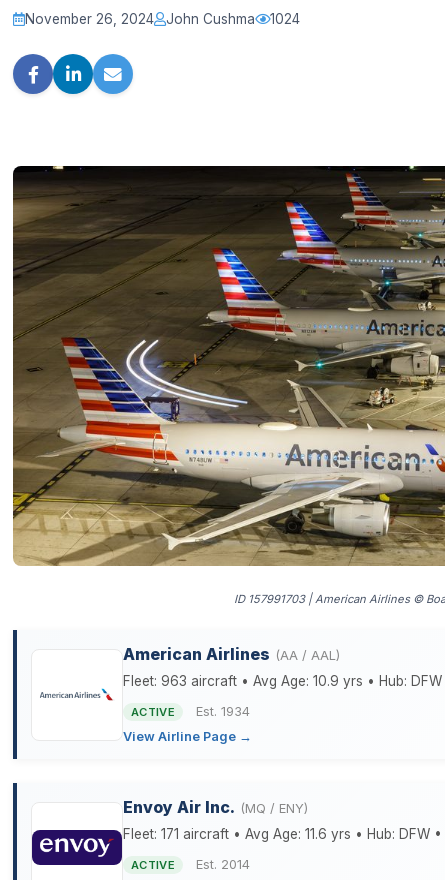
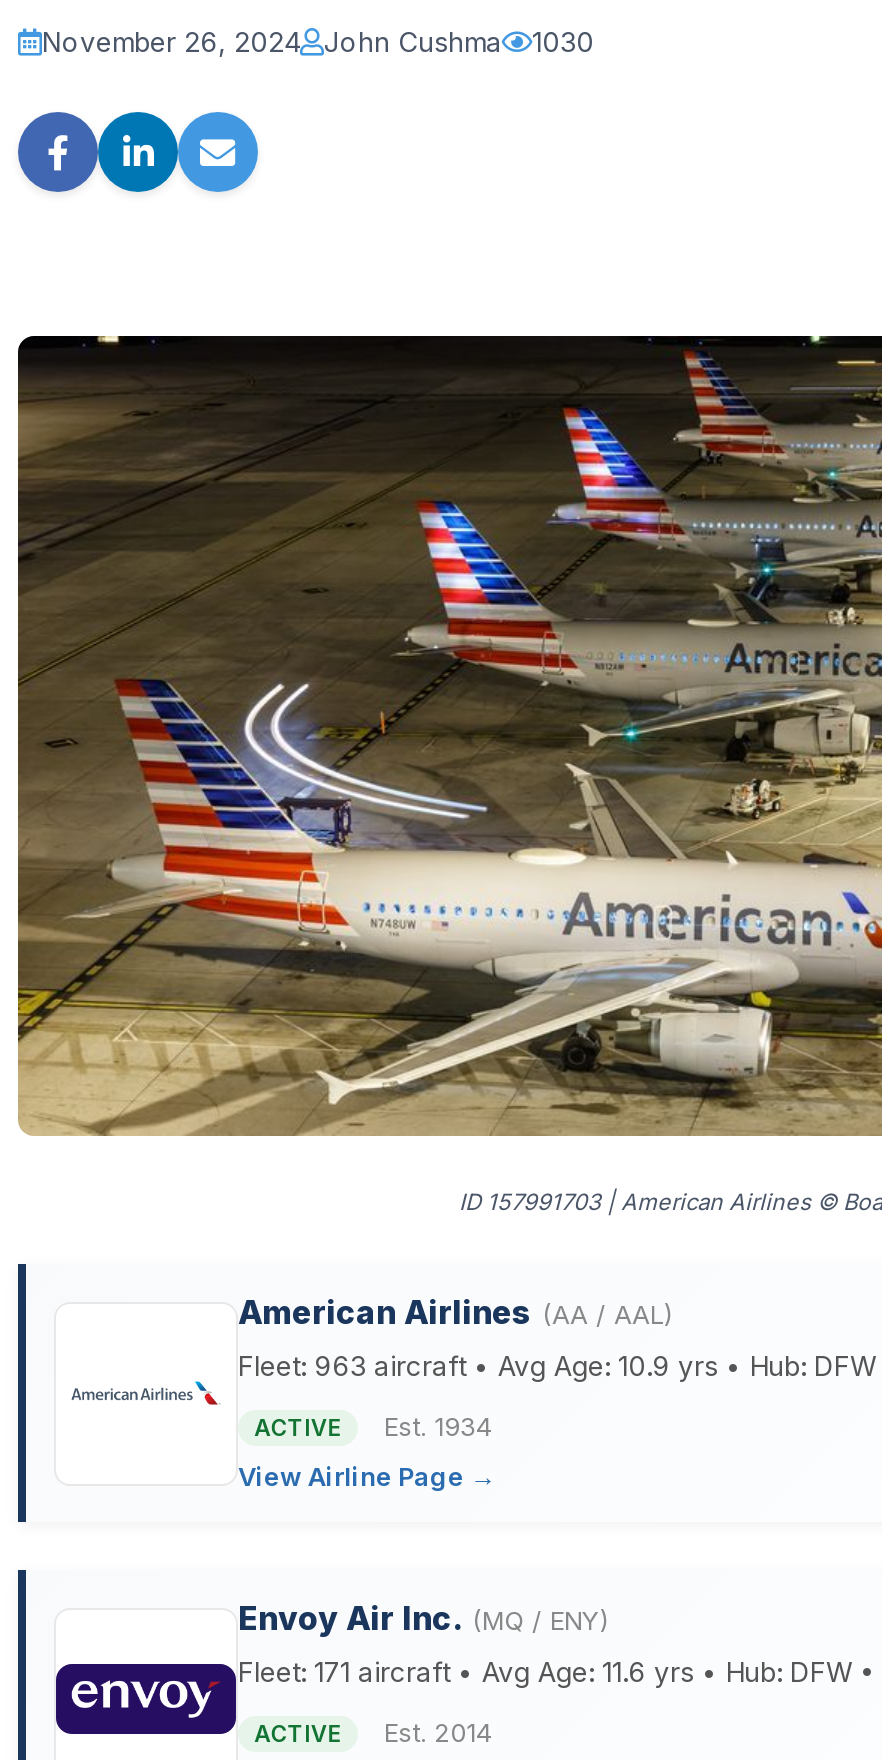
[25,11,300,27] November 26, 2024 John Cushma 1024 -> [42,27,594,59] November 26, 2024 John Cushma 1030

